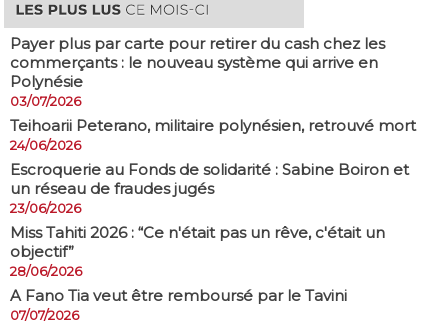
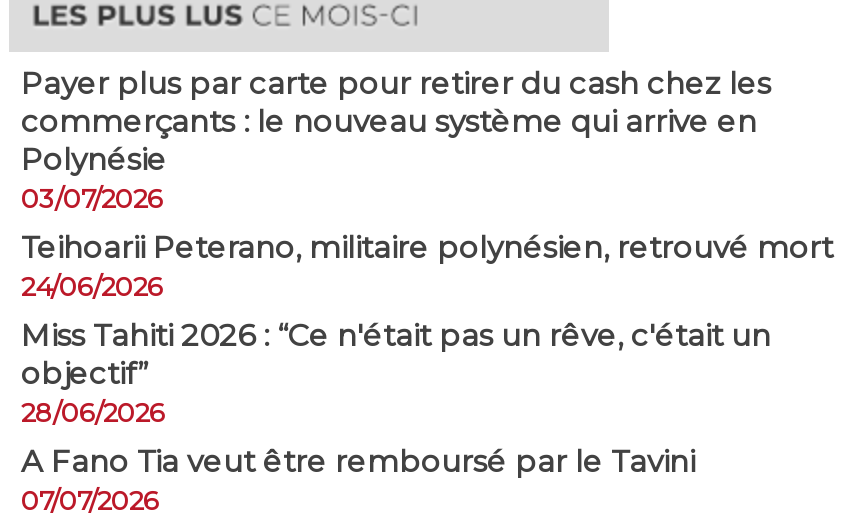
[10,160,409,216] Escroquerie au Fonds de solidarité : Sabine Boiron et | un réseau de fraudes jugés | 23/06/2026 -> none

